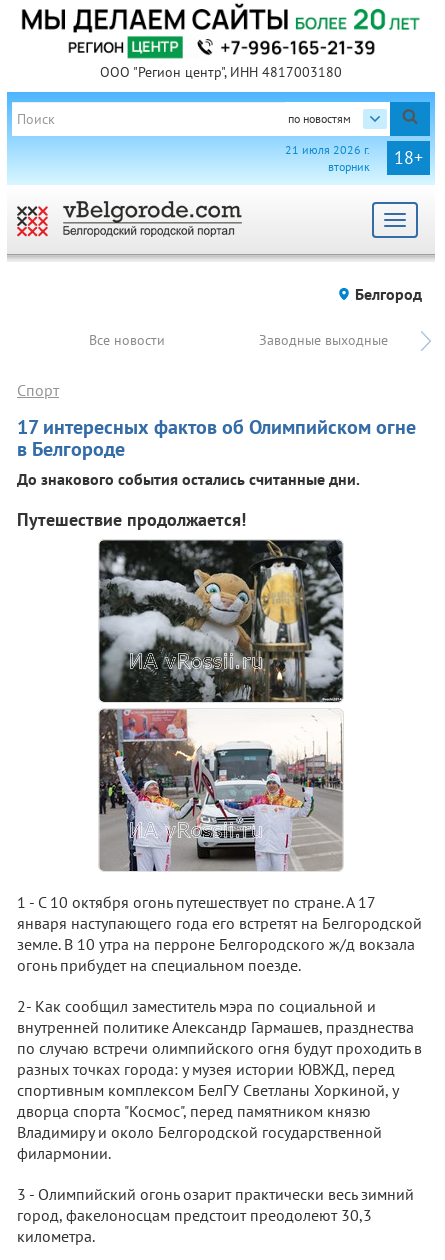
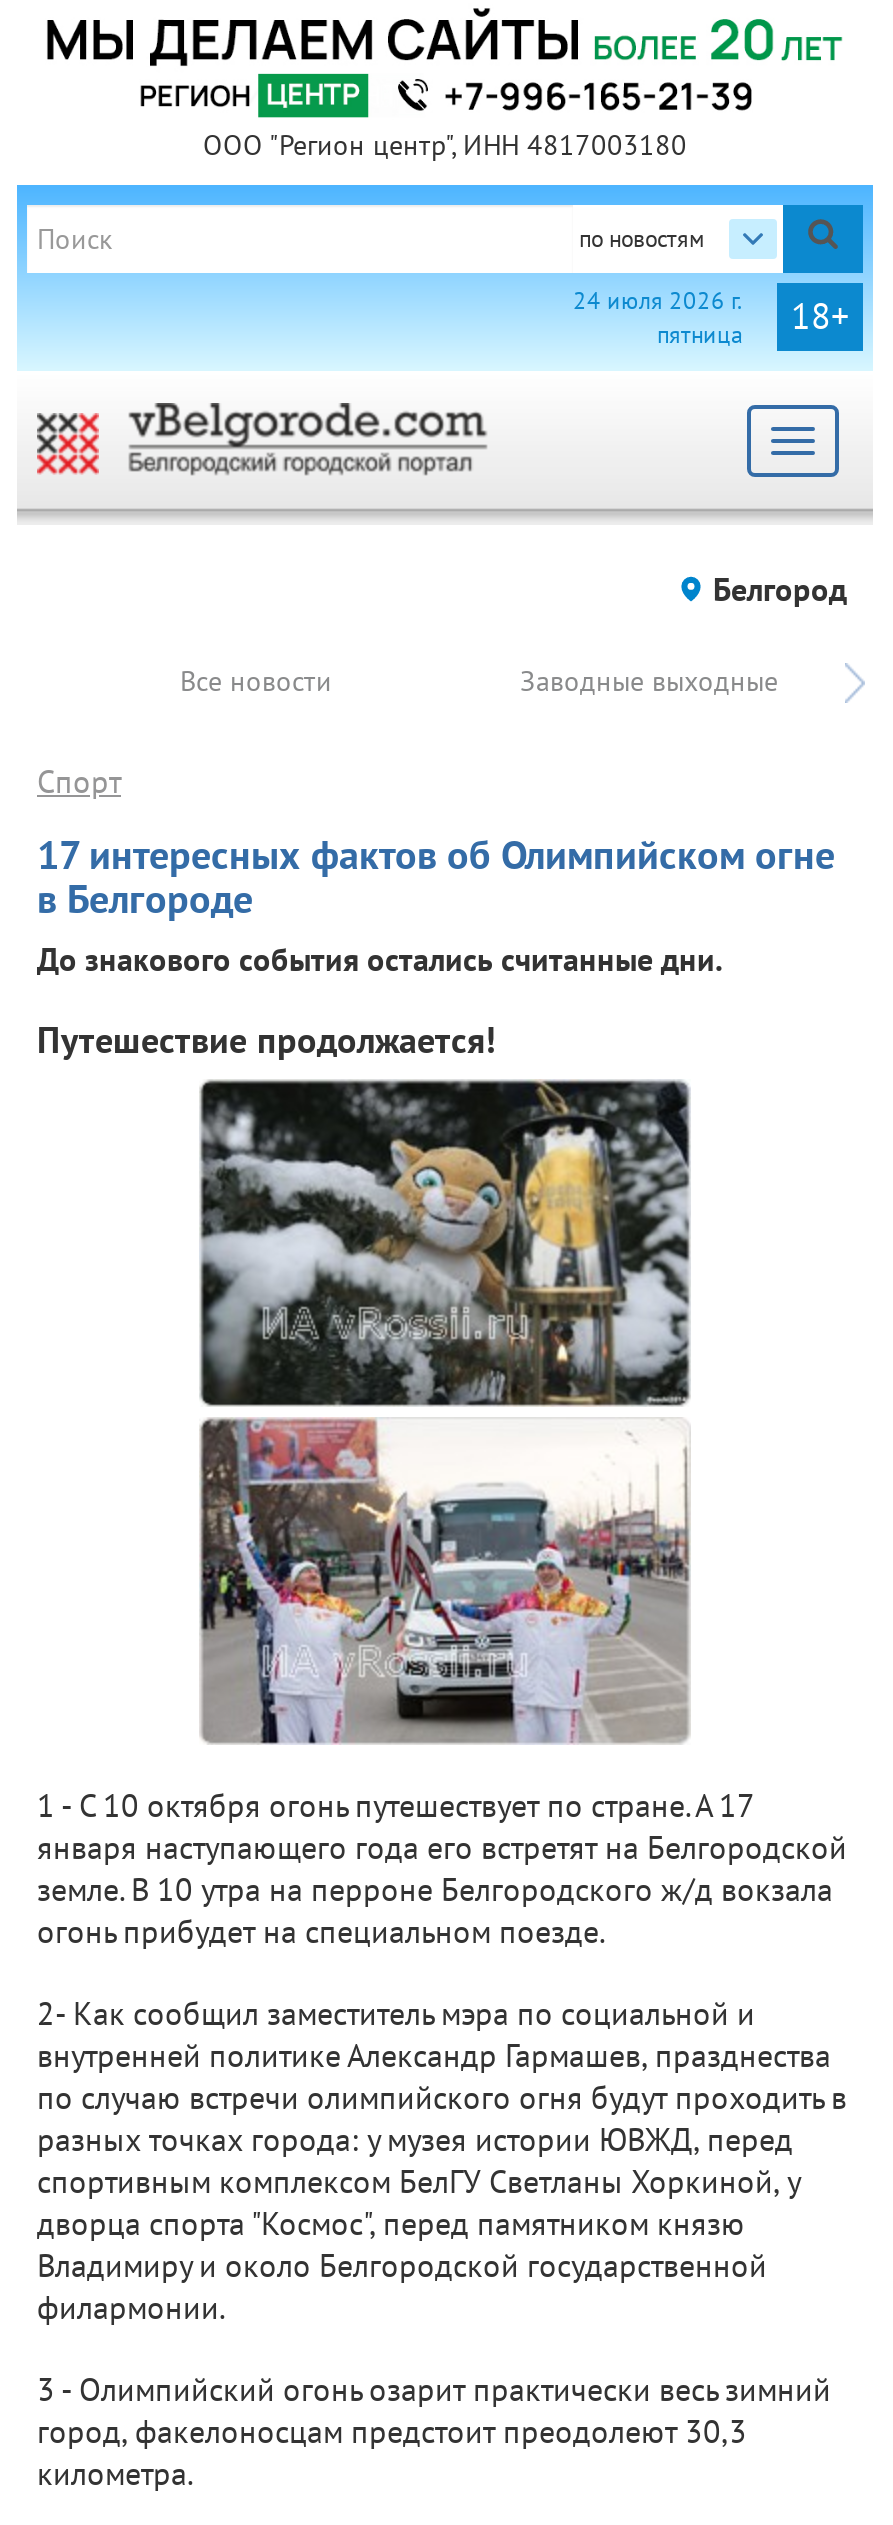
[285,142,370,174] 21 июля 2026 г. | вторник -> [573,285,743,349] 24 июля 2026 г. | пятница

